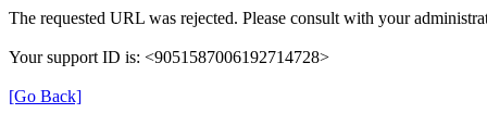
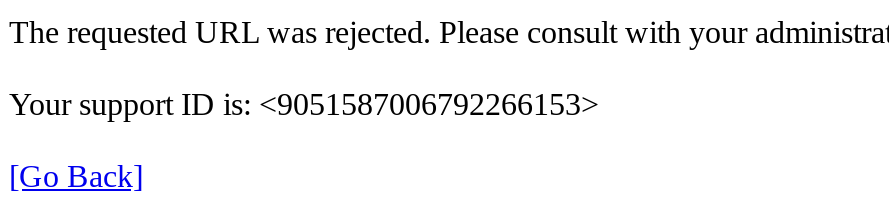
[9,48,329,66] Your support ID is: <9051587006192714728> -> [9,87,599,121] Your support ID is: <9051587006792266153>

